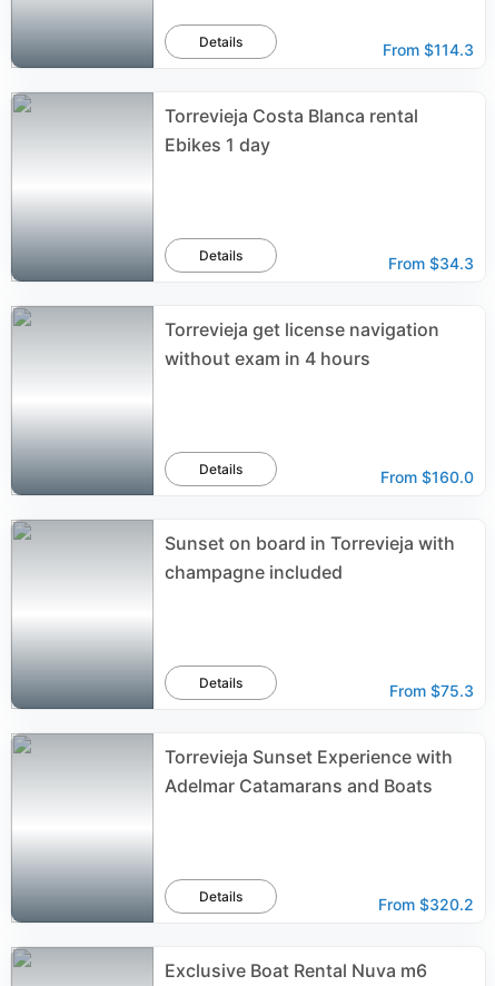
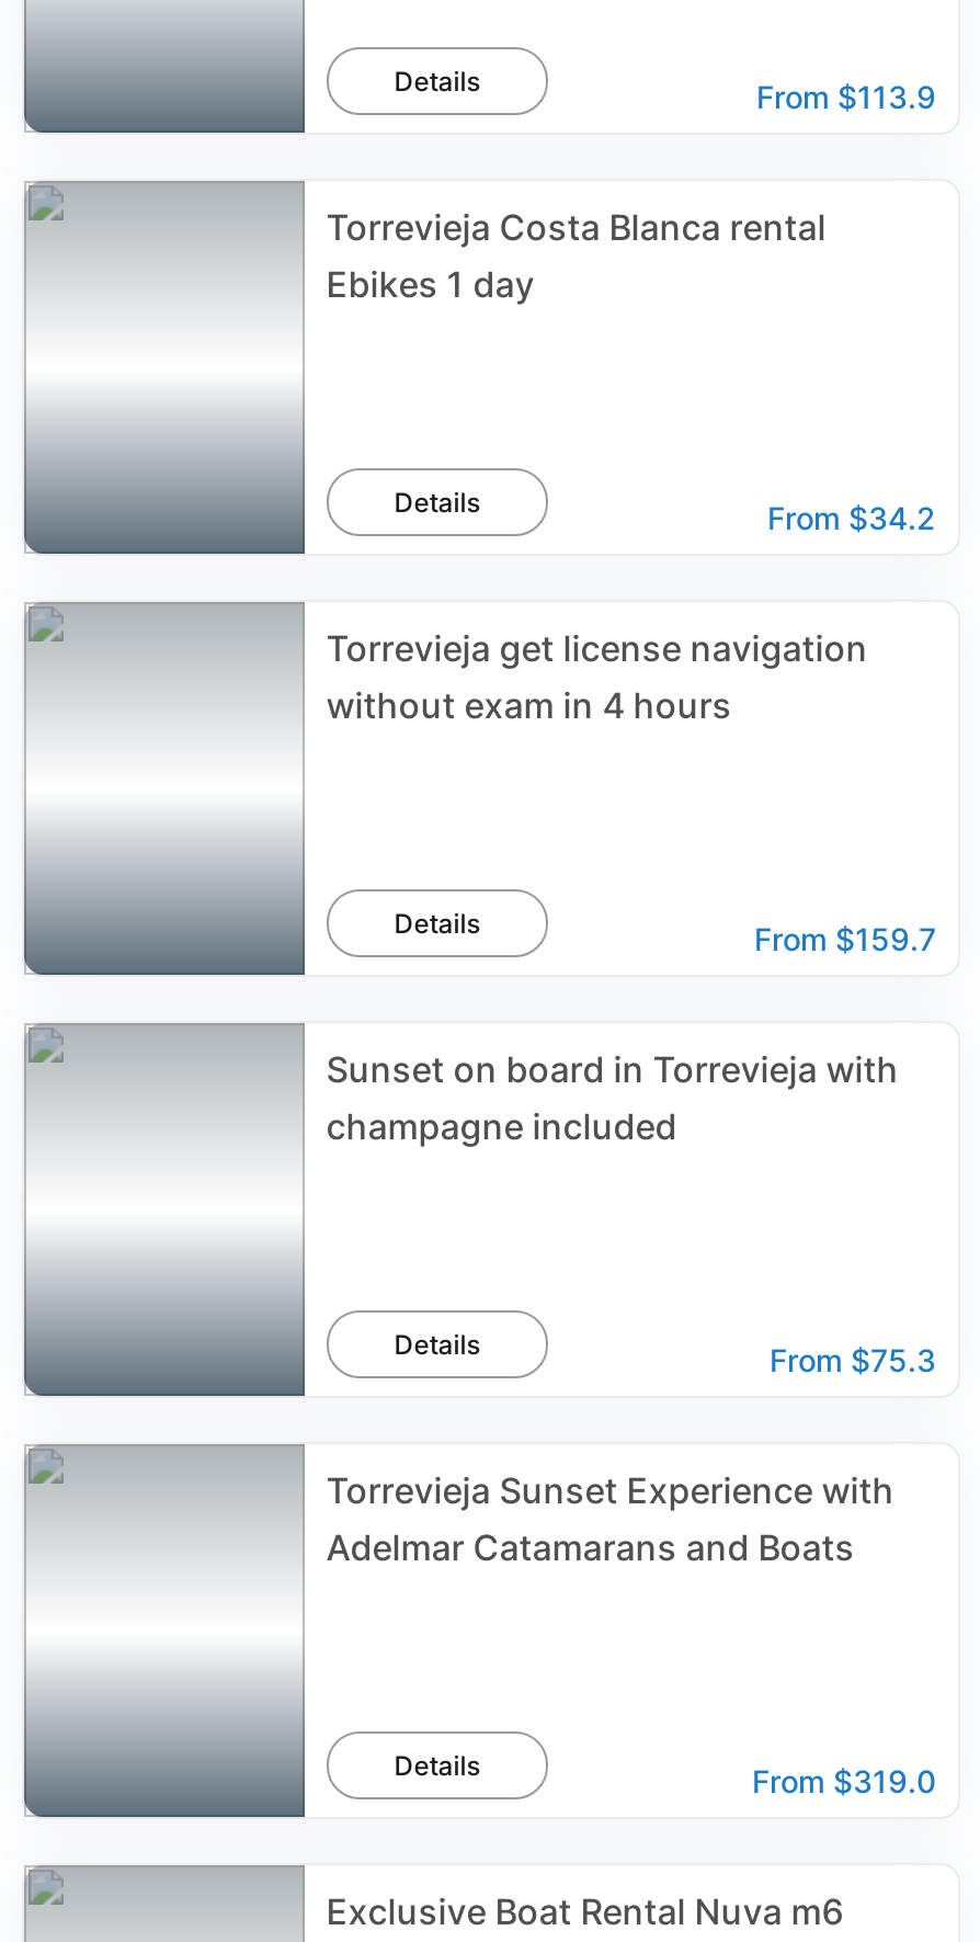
[383,40,474,59] From $114.3 -> [756,78,936,115] From $113.9
[388,254,474,273] From $34.3 -> [767,499,936,536] From $34.2
[380,467,474,486] From $160.0 -> [754,920,936,957] From $159.7
[378,895,474,914] From $320.2 -> [752,1762,936,1799] From $319.0

